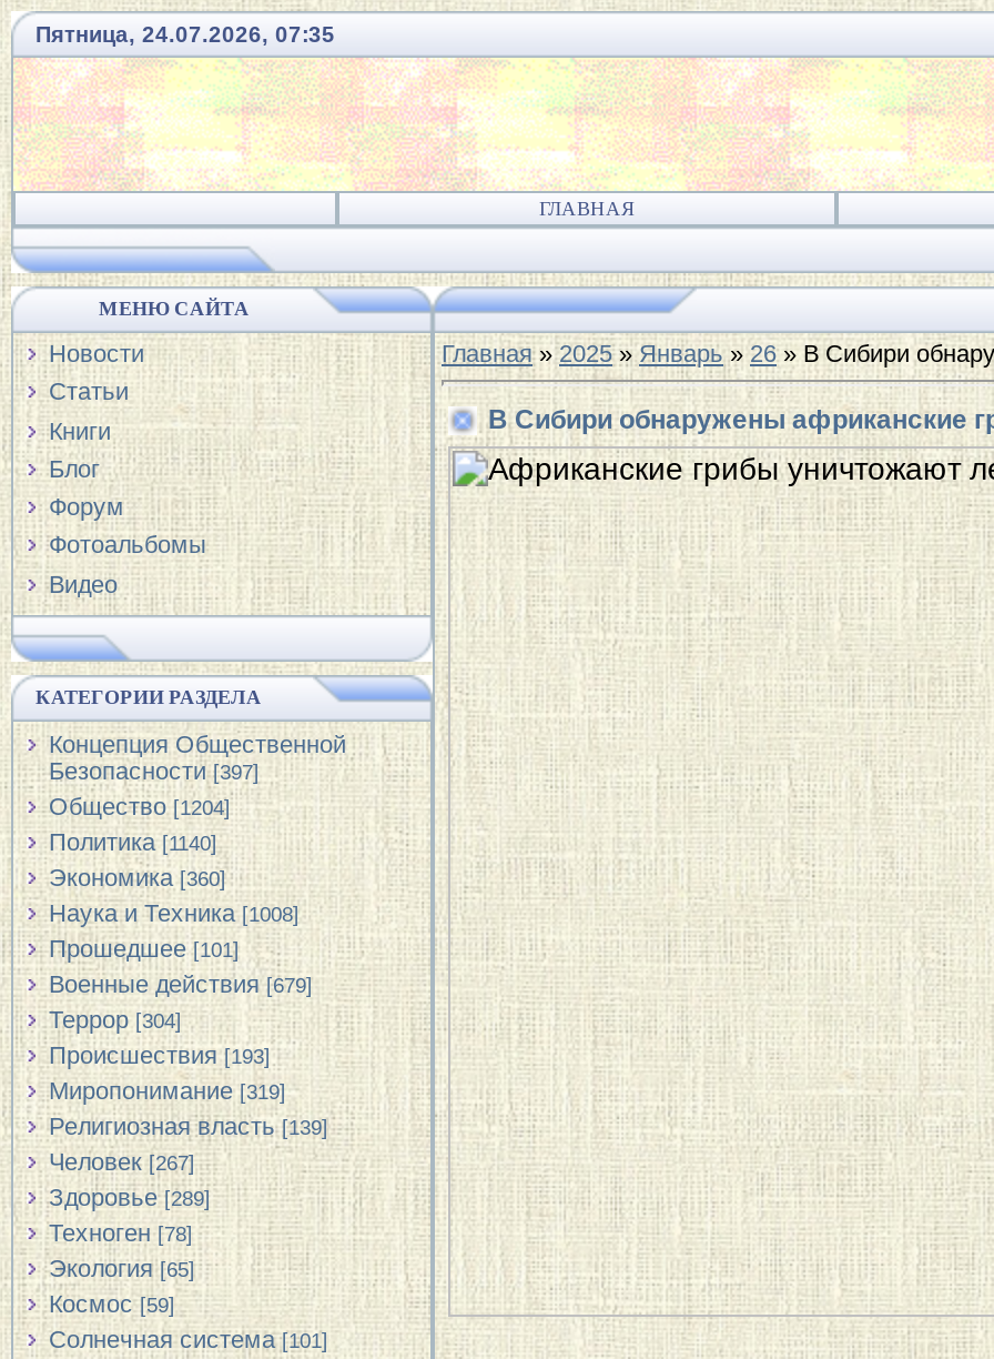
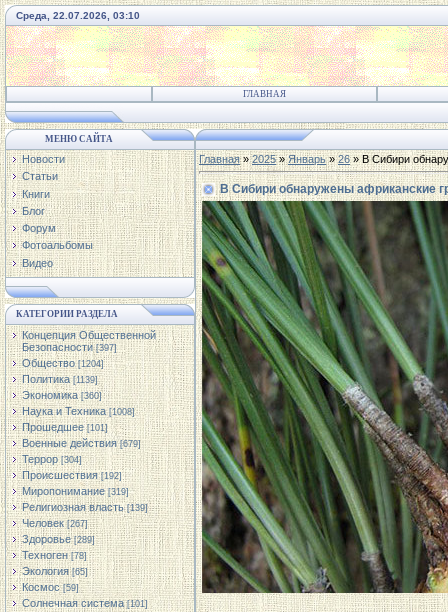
[35,22,335,47] Пятница, 24.07.2026, 07:35 -> [16,10,140,21] Среда, 22.07.2026, 03:10
none -> [201,200,445,594] [image]
[49,828,217,855] Политика [1140] -> [22,373,98,385] Политика [1139]
[49,1041,271,1068] Происшествия [193] -> [22,469,122,481] Происшествия [192]

